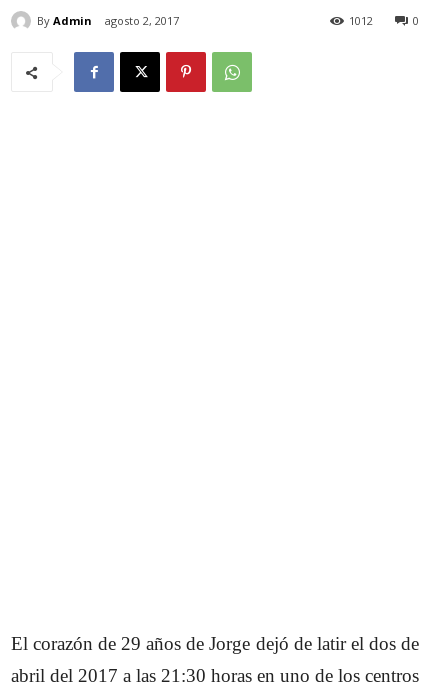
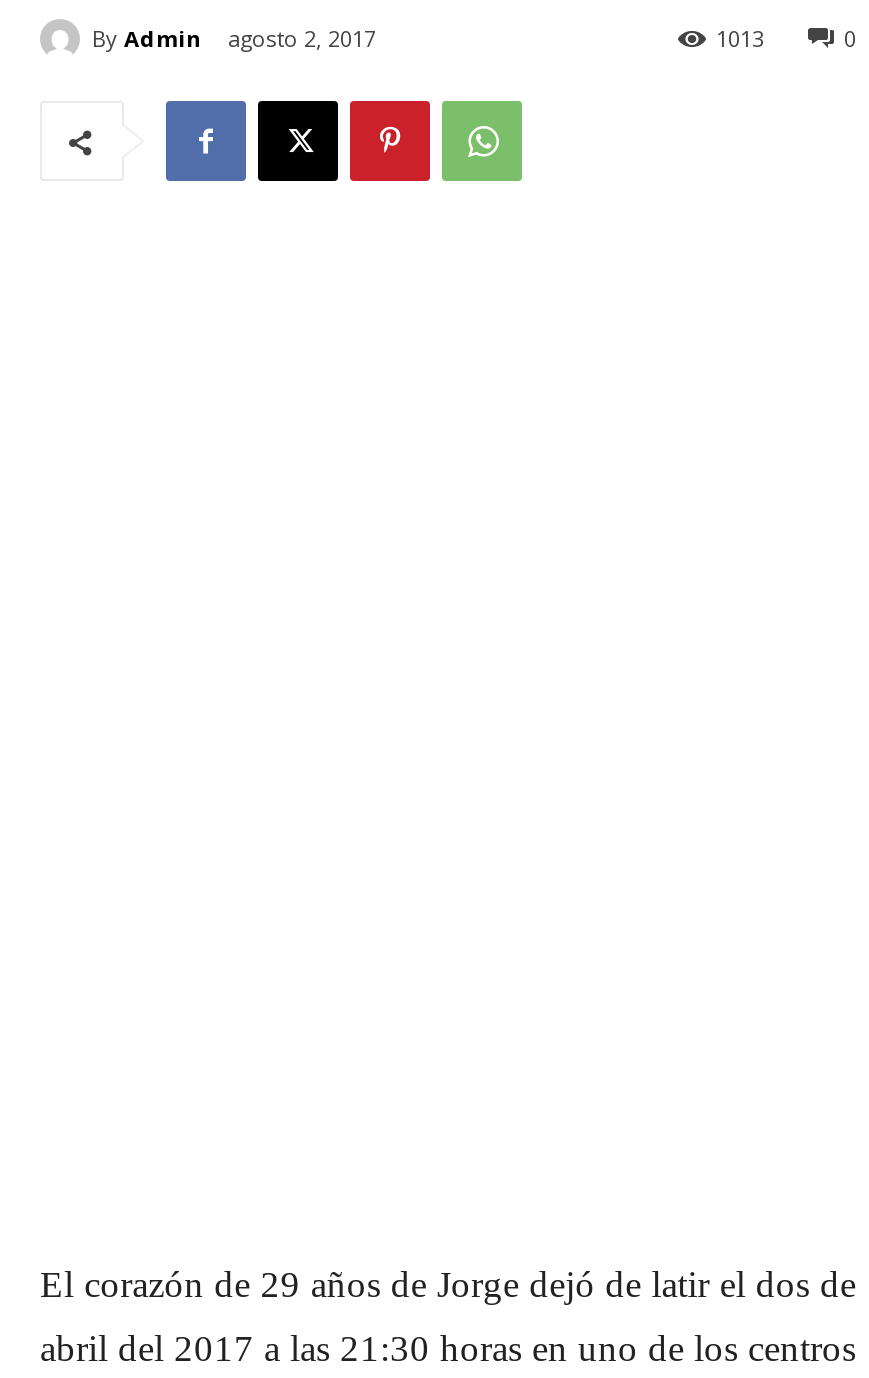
[349,13,373,28] 1012 -> [716,23,764,53] 1013

